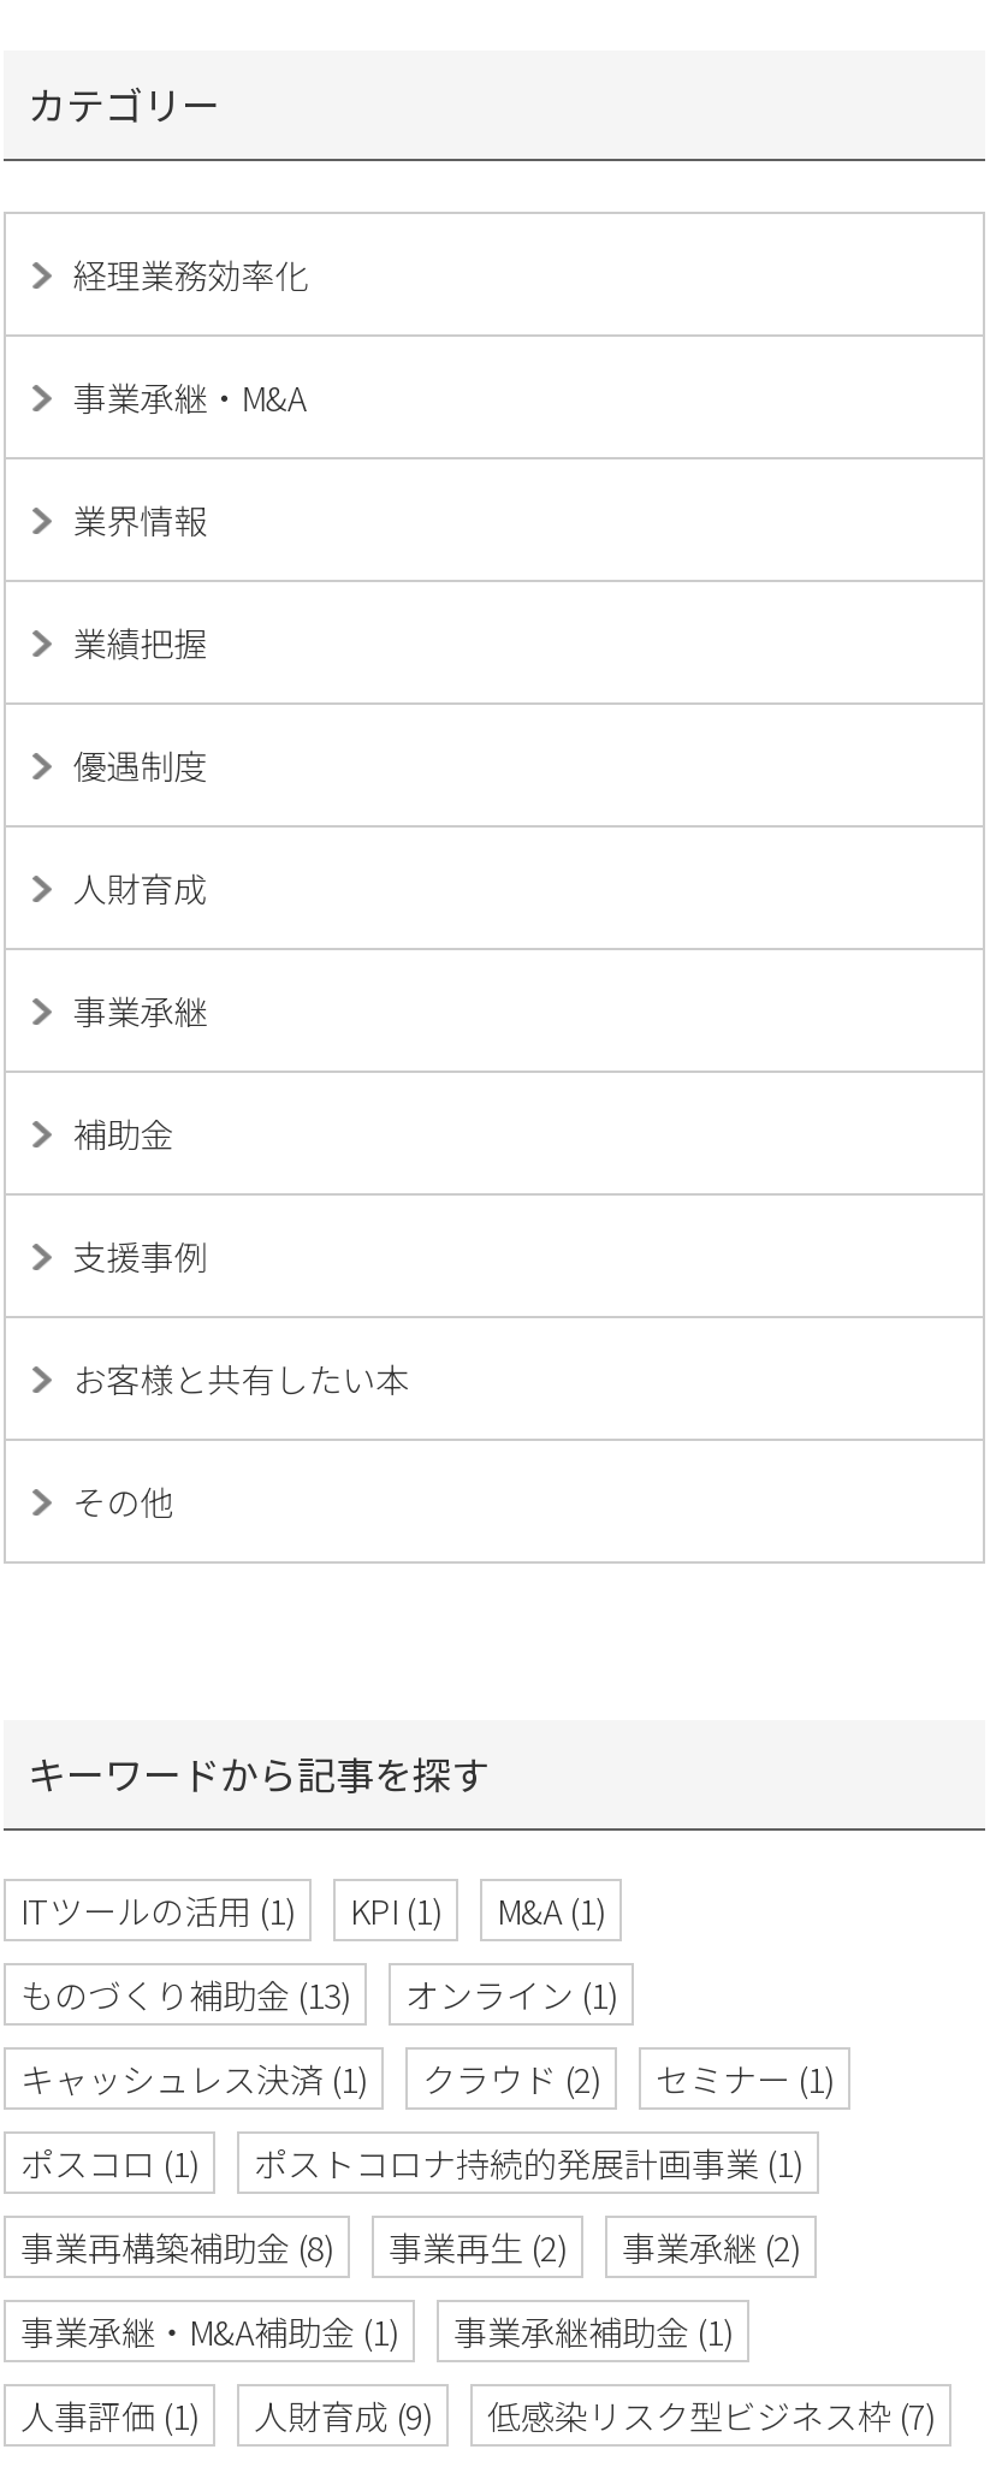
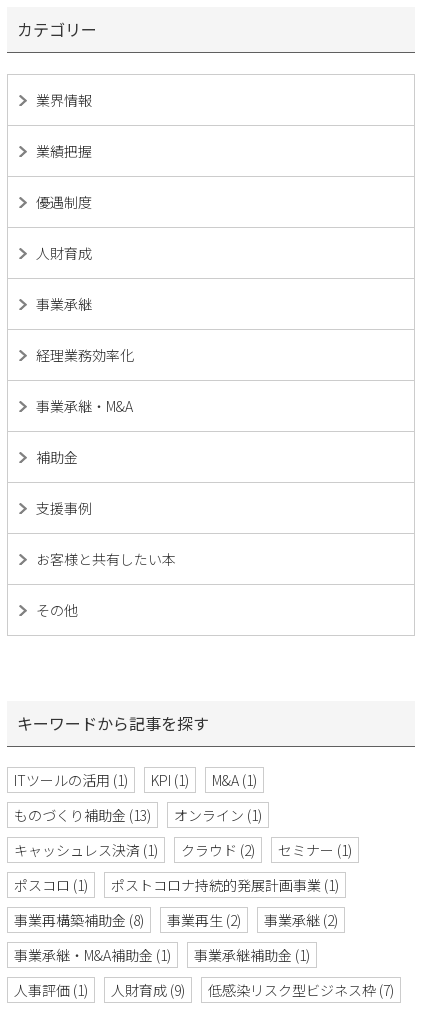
moved [73,250,308,421] -> [36,345,134,416]: 経理業務効率化 | 事業承継・M&A
moved [73,496,207,1034] -> [36,90,92,314]: 業界情報 | 業績把握 | 優遇制度 | 人財育成 | 事業承継

